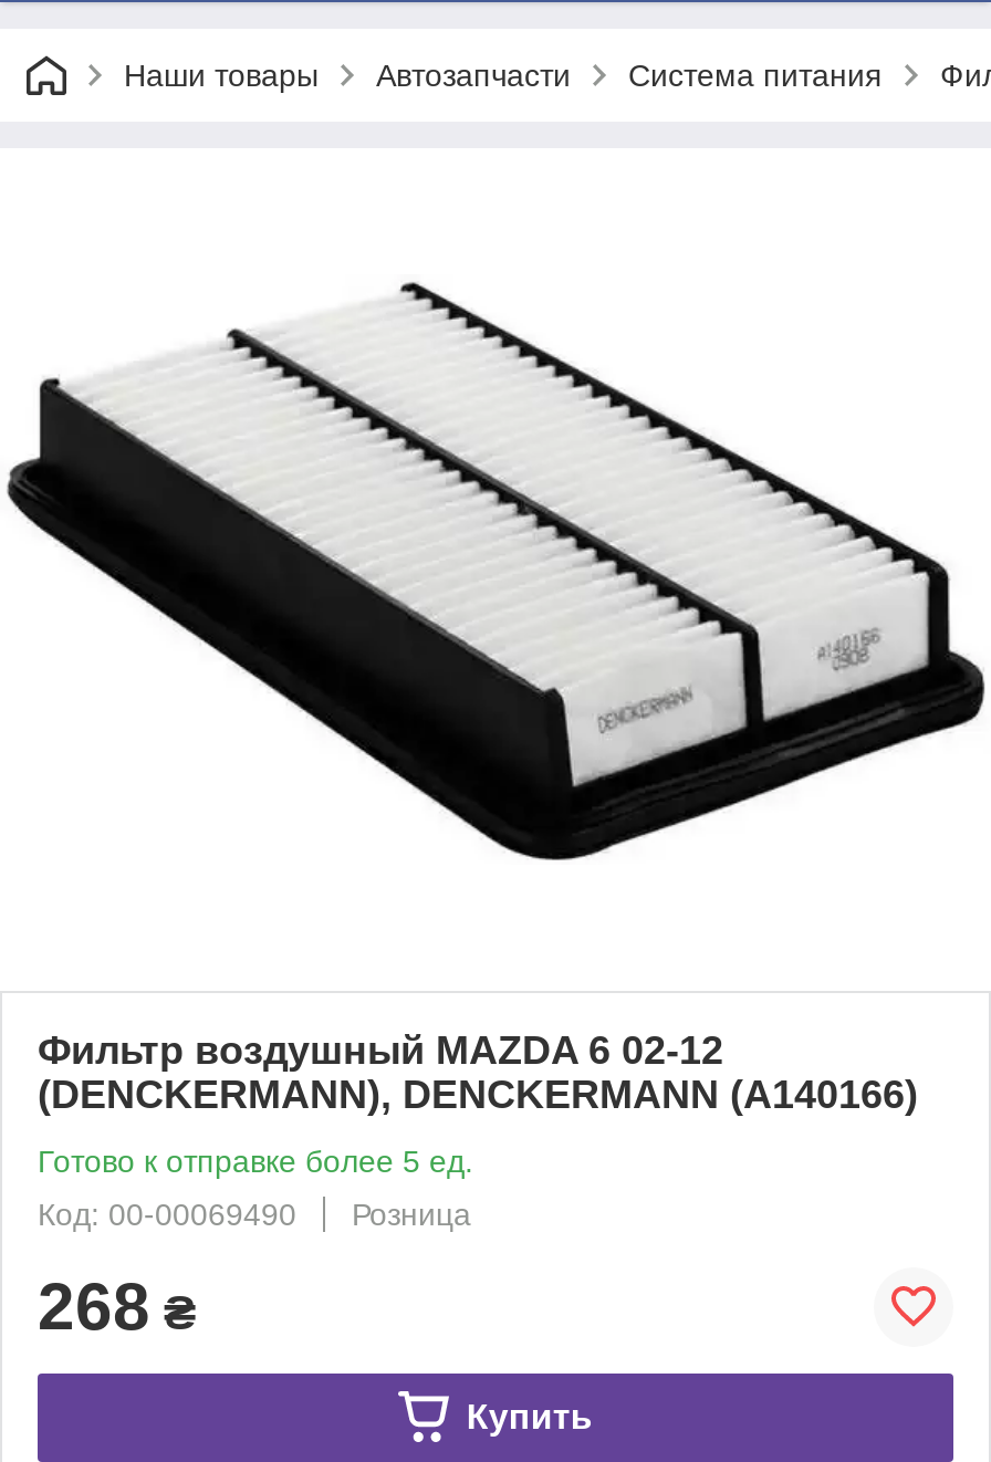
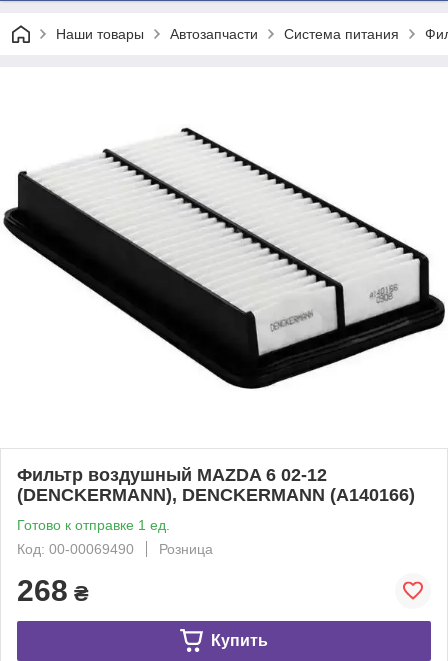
[38,1143,473,1178] Готово к отправке более 5 ед. -> [17,517,170,533] Готово к отправке 1 ед.

